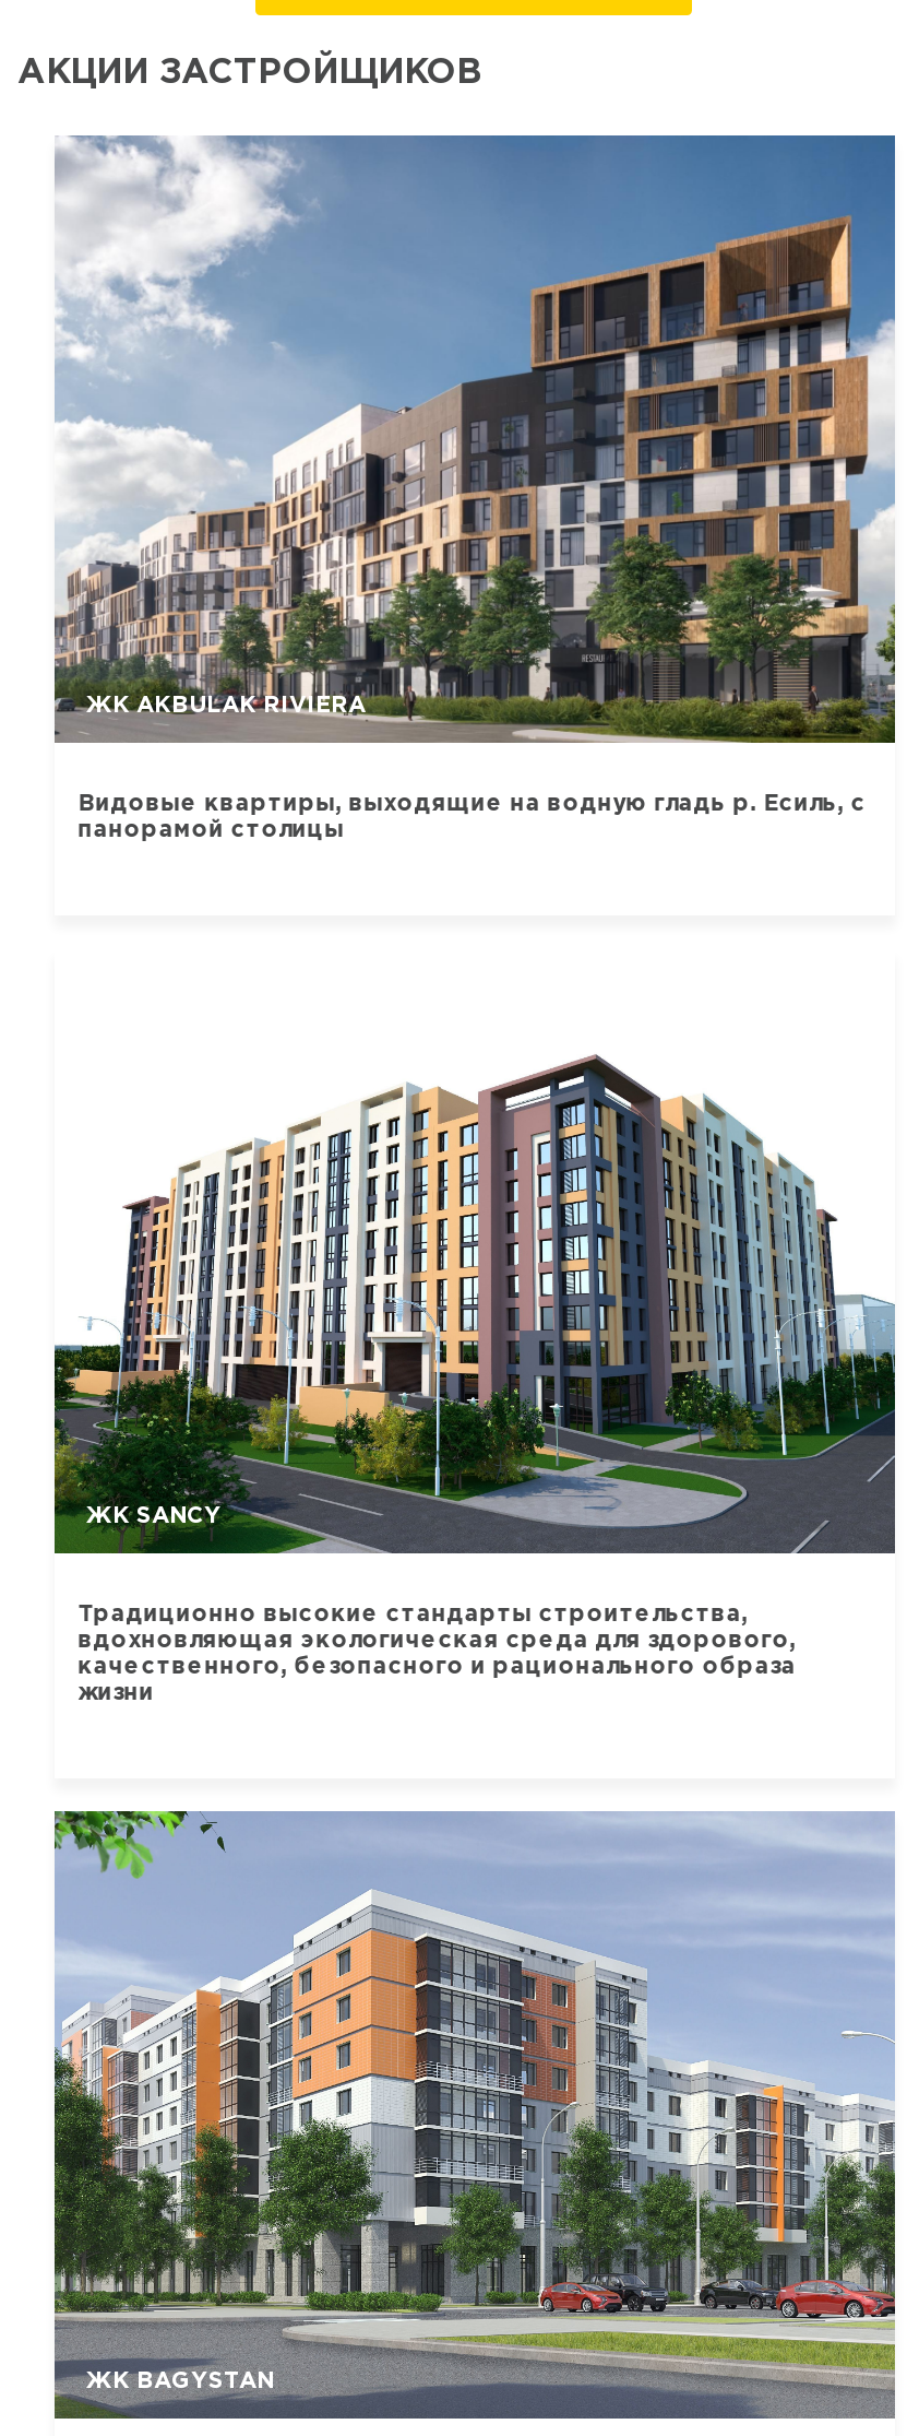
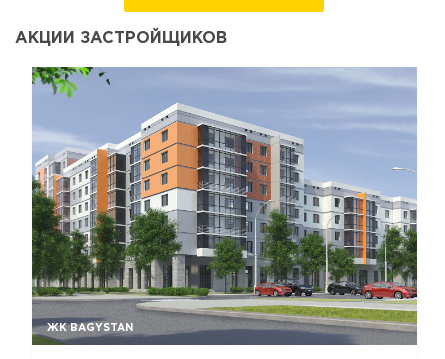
[55,135,897,745] [image] | ЖК AKBULAK RIVIERA -> none
[78,792,866,840] Видовые квартиры, выходящие на водную гладь р. Есиль, с | панорамой столицы -> none
[52,1053,897,1556] [image] | ЖК SANCY -> none
[78,1604,796,1704] Традиционно высокие стандарты строительства, | вдохновляющая экологическая среда для здорового, | качественного, безопасного и рационального образа | жизни -> none

